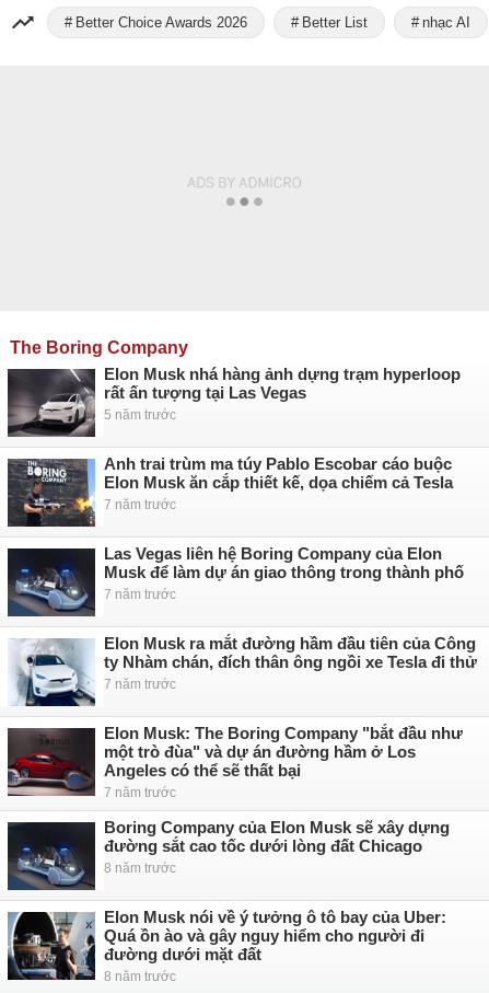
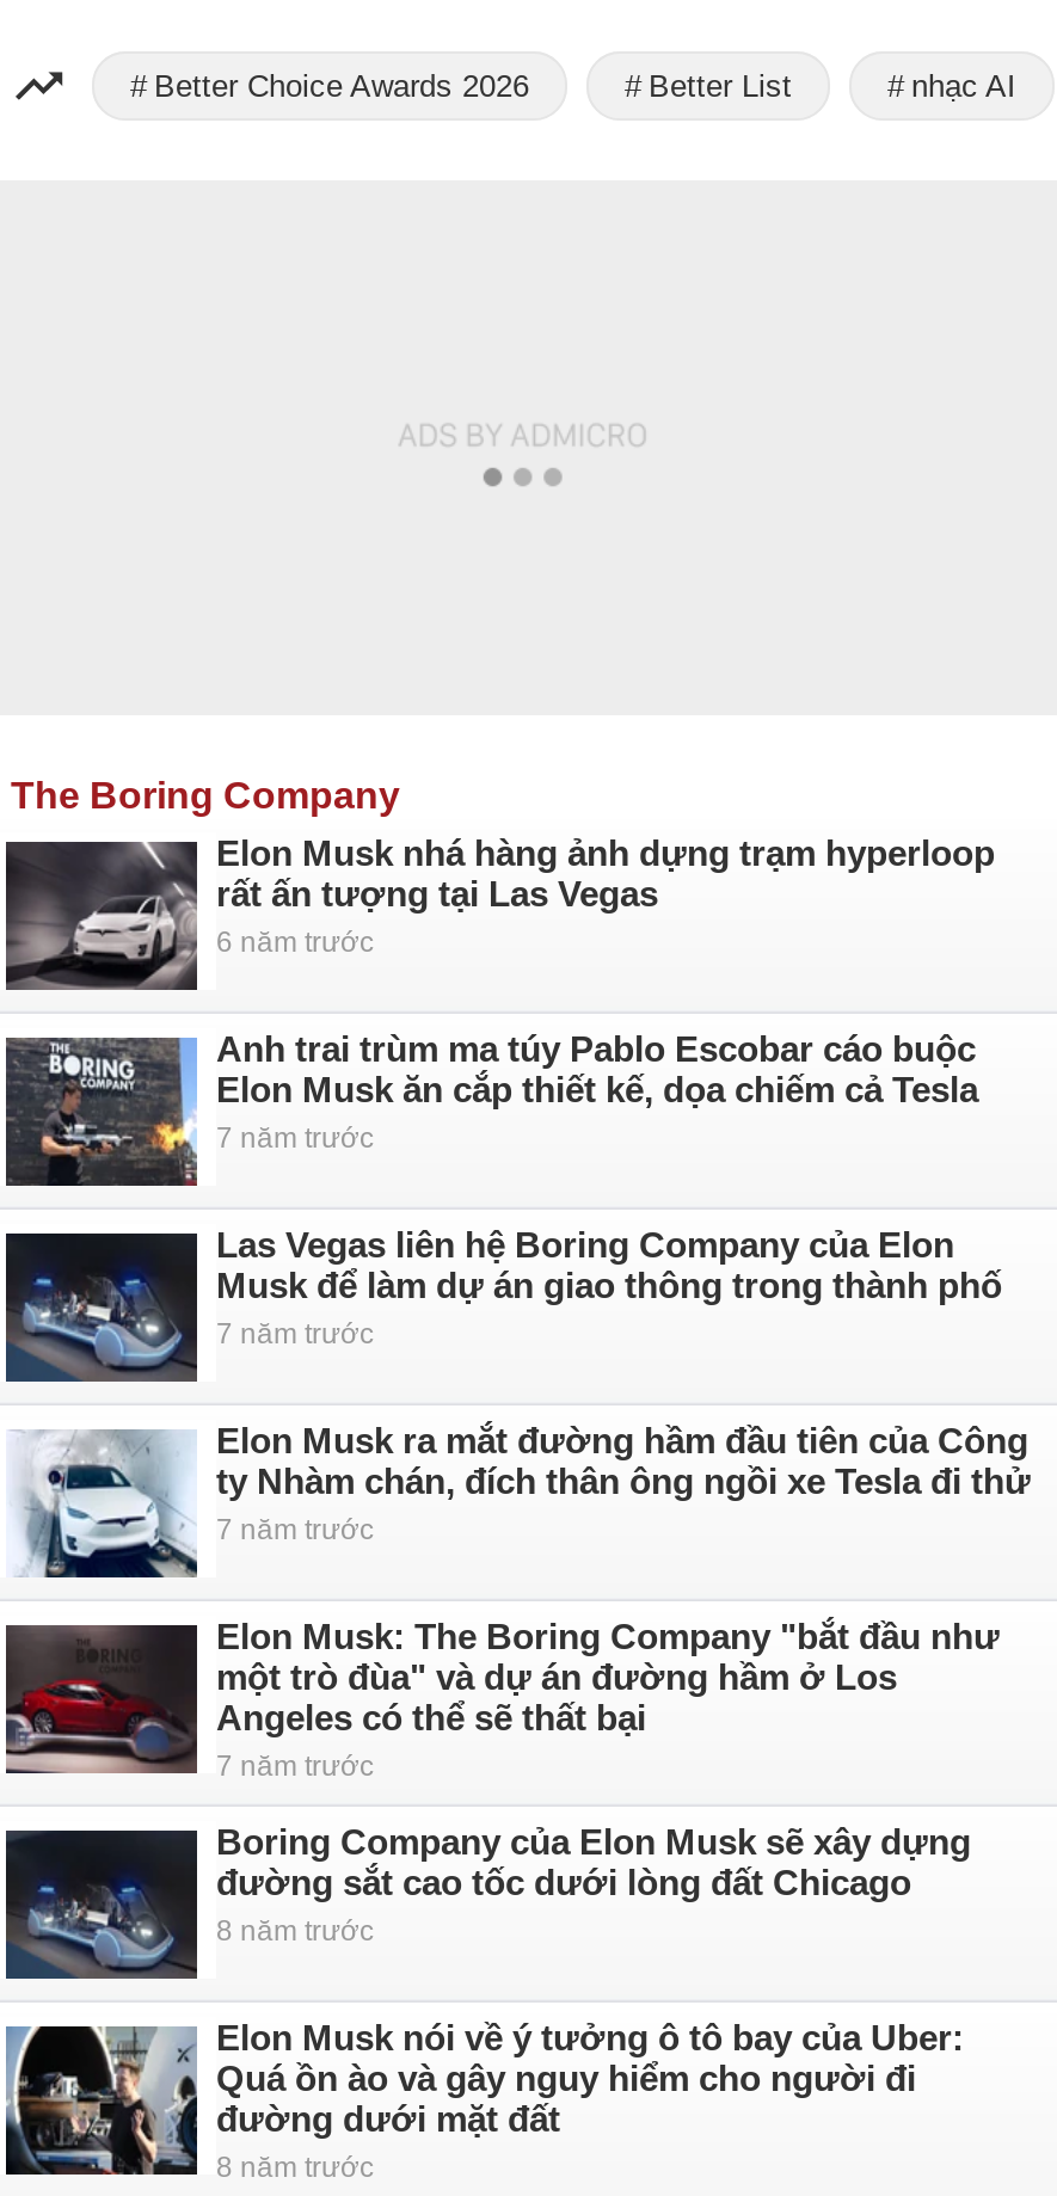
[104,407,176,423] 5 năm trước -> [216,925,374,959] 6 năm trước

